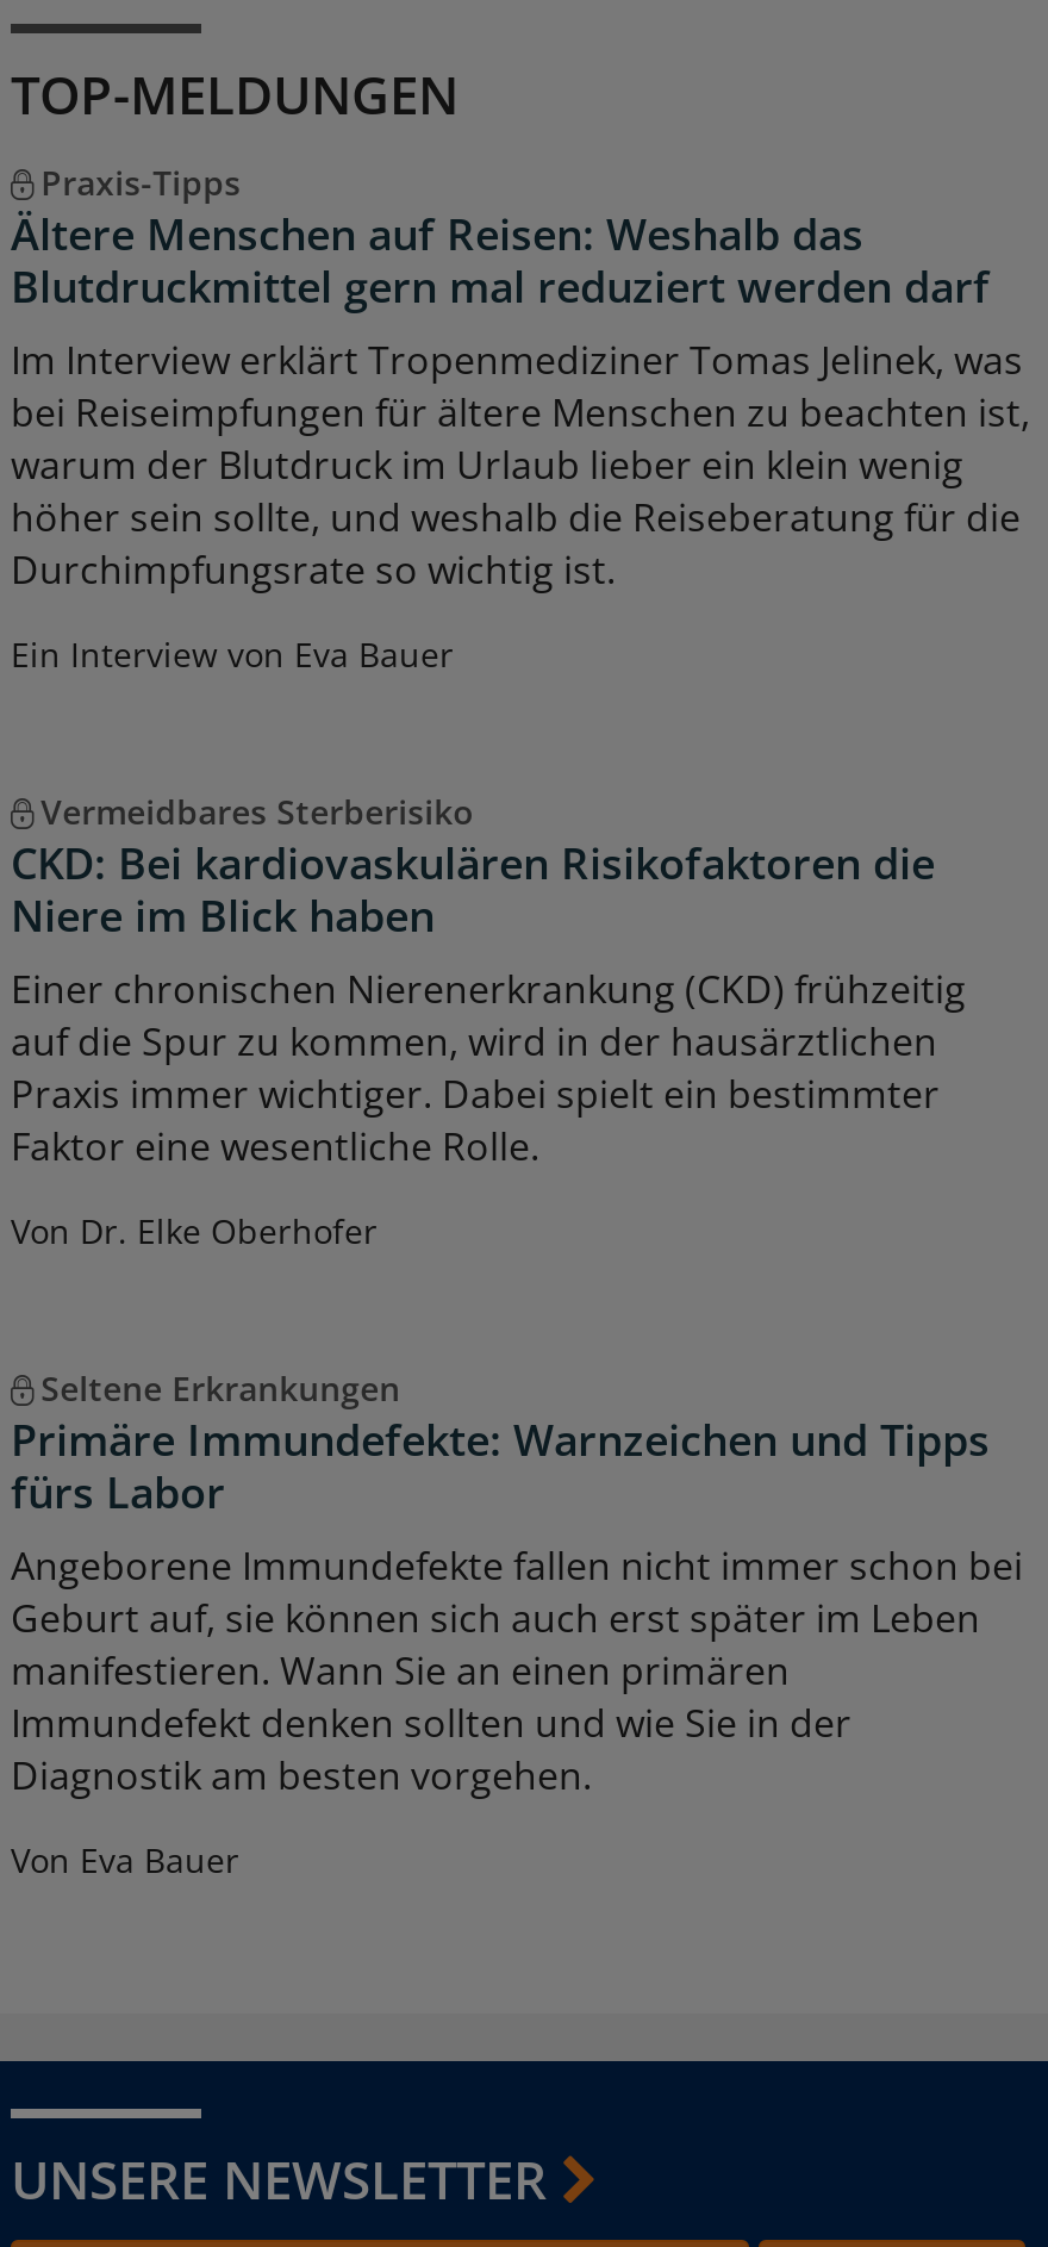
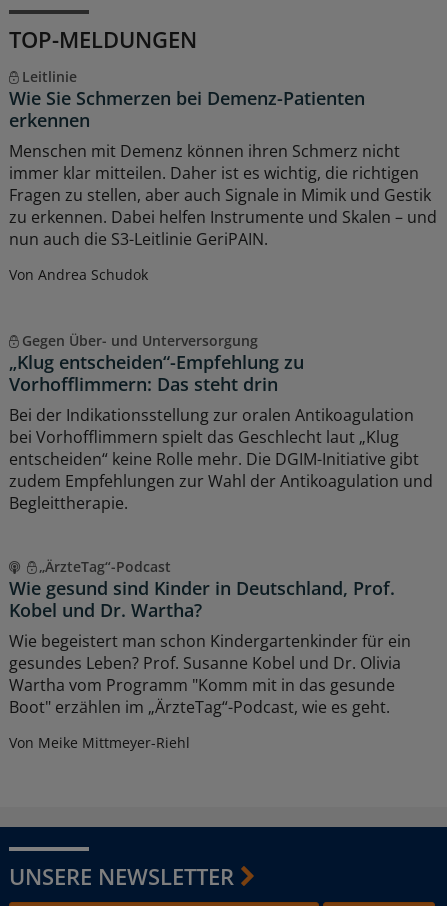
[11,158,1030,1881] Praxis-Tipps | Ältere Menschen auf Reisen: Weshalb das | Blutdruckmittel gern mal reduziert werden darf | Im Interview erklärt Tropenmediziner Tomas Jelinek, was | bei Reiseimpfungen für ältere Menschen zu beachten ist, | warum der Blutdruck im Urlaub lieber ein klein wenig | höher sein sollte, und weshalb die Reiseberatung für die | Durchimpfungsrate so wichtig ist. | Ein Interview von Eva Bauer | Vermeidbares Sterberisiko | CKD: Bei kardiovaskulären Risikofaktoren die | Niere im Blick haben | Einer chronischen Nierenerkrankung (CKD) frühzeitig | auf die Spur zu kommen, wird in der hausärztlichen | Praxis immer wichtiger. Dabei spielt ein bestimmter | Faktor eine wesentliche Rolle. | Von Dr. Elke Oberhofer | Seltene Erkrankungen | Primäre Immundefekte: Warnzeichen und Tipps | fürs Labor | Angeborene Immundefekte fallen nicht immer schon bei | Geburt auf, sie können sich auch erst später im Leben | manifestieren. Wann Sie an einen primären | Immundefekt denken sollten und wie Sie in der | Diagnostik am besten vorgehen. | Von Eva Bauer -> [9,67,437,752] Leitlinie | Wie Sie Schmerzen bei Demenz-Patienten | erkennen | Menschen mit Demenz können ihren Schmerz nicht | immer klar mitteilen. Daher ist es wichtig, die richtigen | Fragen zu stellen, aber auch Signale in Mimik und Gestik | zu erkennen. Dabei helfen Instrumente und Skalen – und | nun auch die S3-Leitlinie GeriPAIN. | Von Andrea Schudok | Gegen Über- und Unterversorgung | „Klug entscheiden“-Empfehlung zu | Vorhofflimmern: Das steht drin | Bei der Indikationsstellung zur oralen Antikoagulation | bei Vorhofflimmern spielt das Geschlecht laut „Klug | entscheiden“ keine Rolle mehr. Die DGIM-Initiative gibt | zudem Empfehlungen zur Wahl der Antikoagulation und | Begleittherapie. | „ÄrzteTag“-Podcast | Wie gesund sind Kinder in Deutschland, Prof. | Kobel und Dr. Wartha? | Wie begeistert man schon Kindergartenkinder für ein | gesundes Leben? Prof. Susanne Kobel und Dr. Olivia | Wartha vom Programm "Komm mit in das gesunde | Boot" erzählen im „ÄrzteTag“-Podcast, wie es geht. | Von Meike Mittmeyer-Riehl

